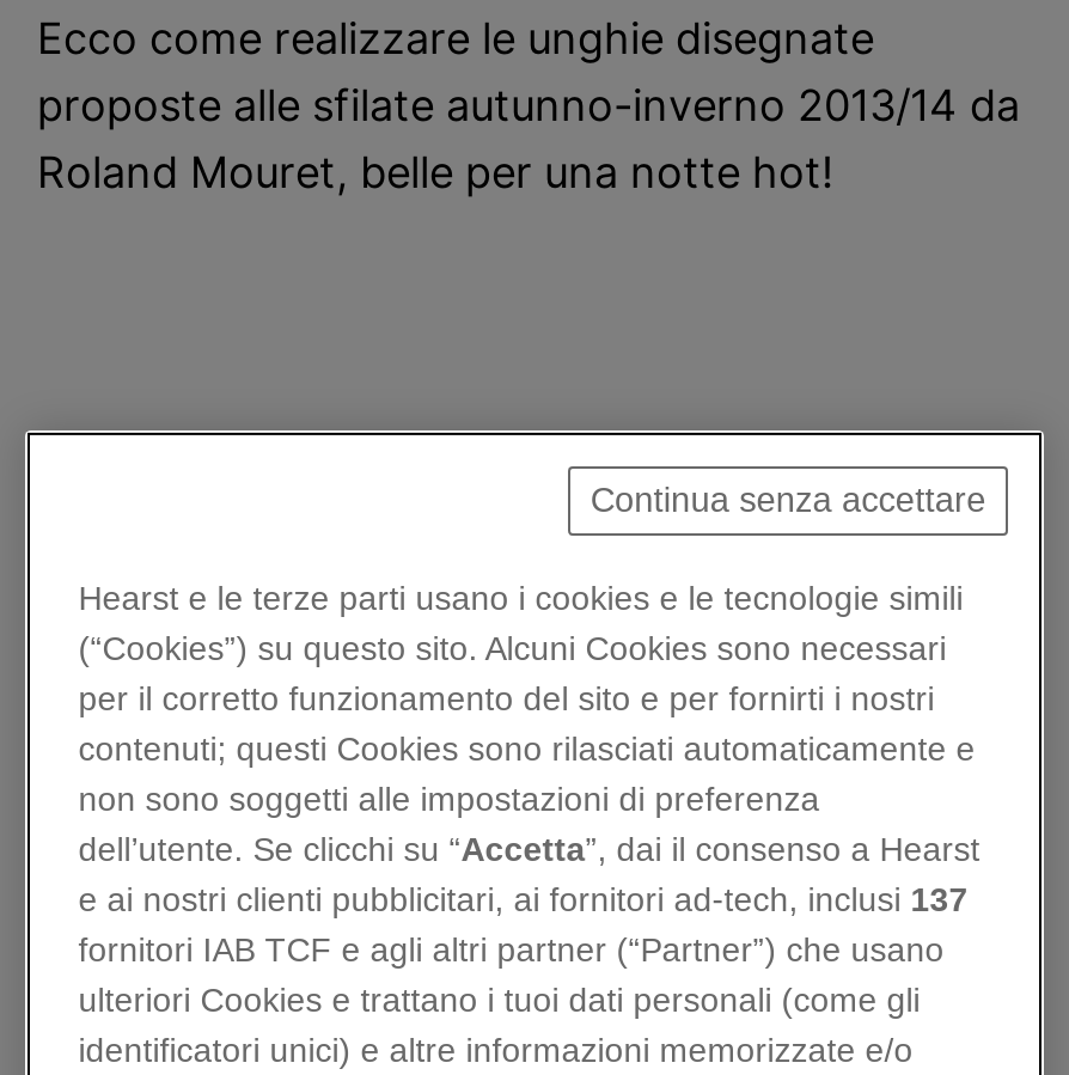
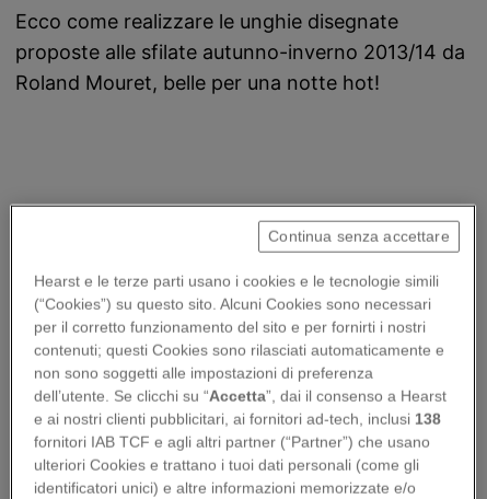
[78,881,968,919] e ai nostri clienti pubblicitari, ai fornitori ad-tech, inclusi 137 -> [34,410,441,428] e ai nostri clienti pubblicitari, ai fornitori ad-tech, inclusi 138

